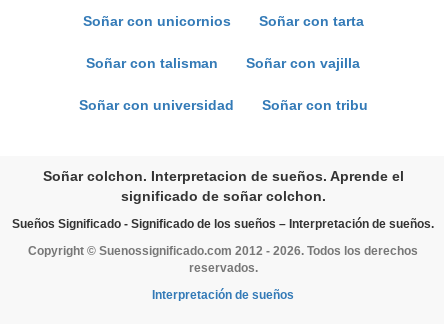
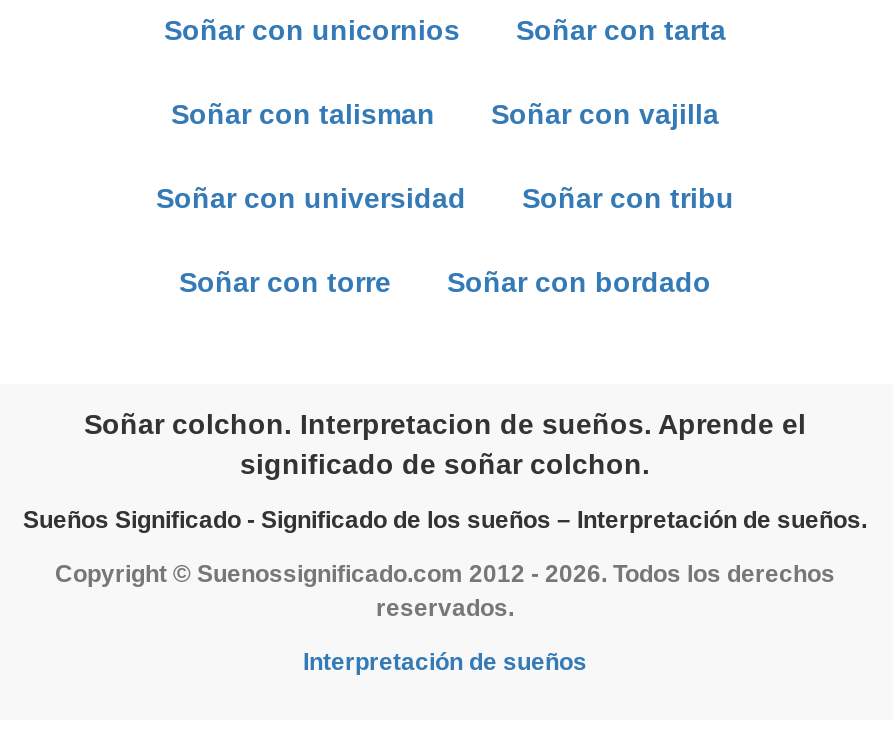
none -> [179,266,711,298] Soñar con torre | Soñar con bordado

